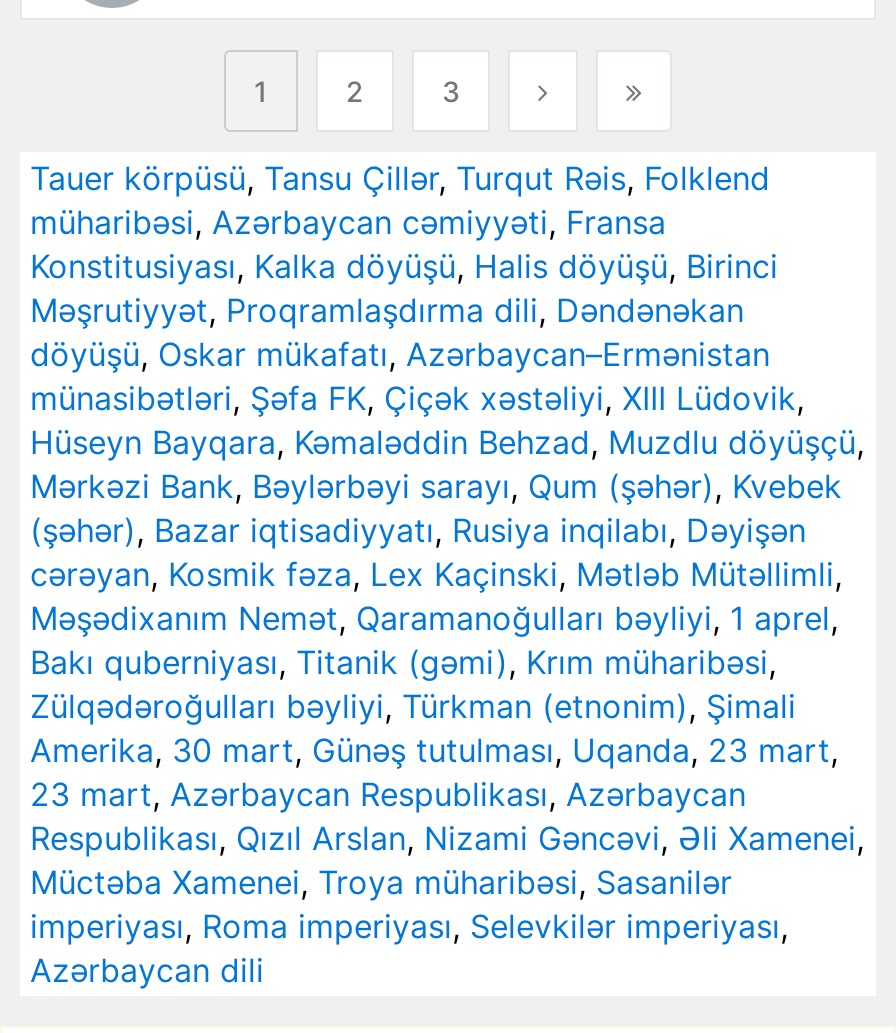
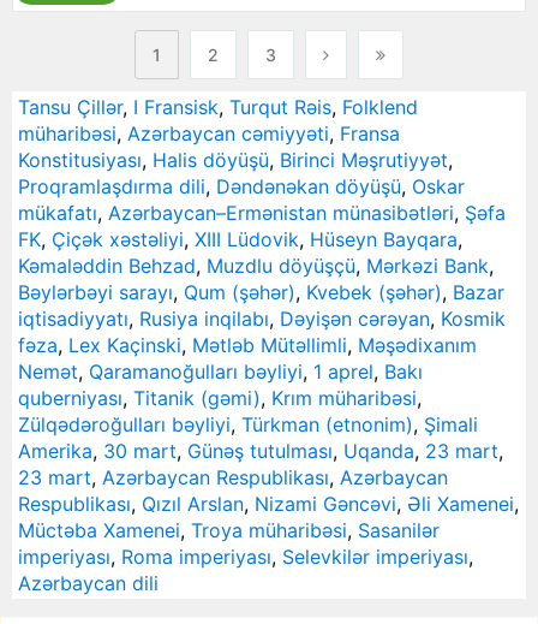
[30,158,770,198] Tauer körpüsü, Tansu Çillər, Turqut Rəis, Folklend -> [18,95,418,119] Tansu Çillər, I Fransisk, Turqut Rəis, Folklend
[30,246,864,682] Konstitusiyası, Kalka döyüşü, Halis döyüşü, Birinci | Məşrutiyyət, Proqramlaşdırma dili, Dəndənəkan | döyüşü, Oskar mükafatı, Azərbaycan–Ermənistan | münasibətləri, Şəfa FK, Çiçək xəstəliyi, XIII Lüdovik, | Hüseyn Bayqara, Kəmaləddin Behzad, Muzdlu döyüşçü, | Mərkəzi Bank, Bəylərbəyi sarayı, Qum (şəhər), Kvebek | (şəhər), Bazar iqtisadiyyatı, Rusiya inqilabı, Dəyişən | cərəyan, Kosmik fəza, Lex Kaçinski, Mətləb Mütəllimli, | Məşədixanım Nemət, Qaramanoğulları bəyliyi, 1 aprel, | Bakı quberniyası, Titanik (gəmi), Krım müharibəsi, -> [18,148,506,410] Konstitusiyası, Halis döyüşü, Birinci Məşrutiyyət, | Proqramlaşdırma dili, Dəndənəkan döyüşü, Oskar | mükafatı, Azərbaycan–Ermənistan münasibətləri, Şəfa | FK, Çiçək xəstəliyi, XIII Lüdovik, Hüseyn Bayqara, | Kəmaləddin Behzad, Muzdlu döyüşçü, Mərkəzi Bank, | Bəylərbəyi sarayı, Qum (şəhər), Kvebek (şəhər), Bazar | iqtisadiyyatı, Rusiya inqilabı, Dəyişən cərəyan, Kosmik | fəza, Lex Kaçinski, Mətləb Mütəllimli, Məşədixanım | Nemət, Qaramanoğulları bəyliyi, 1 aprel, Bakı | quberniyası, Titanik (gəmi), Krım müharibəsi,

